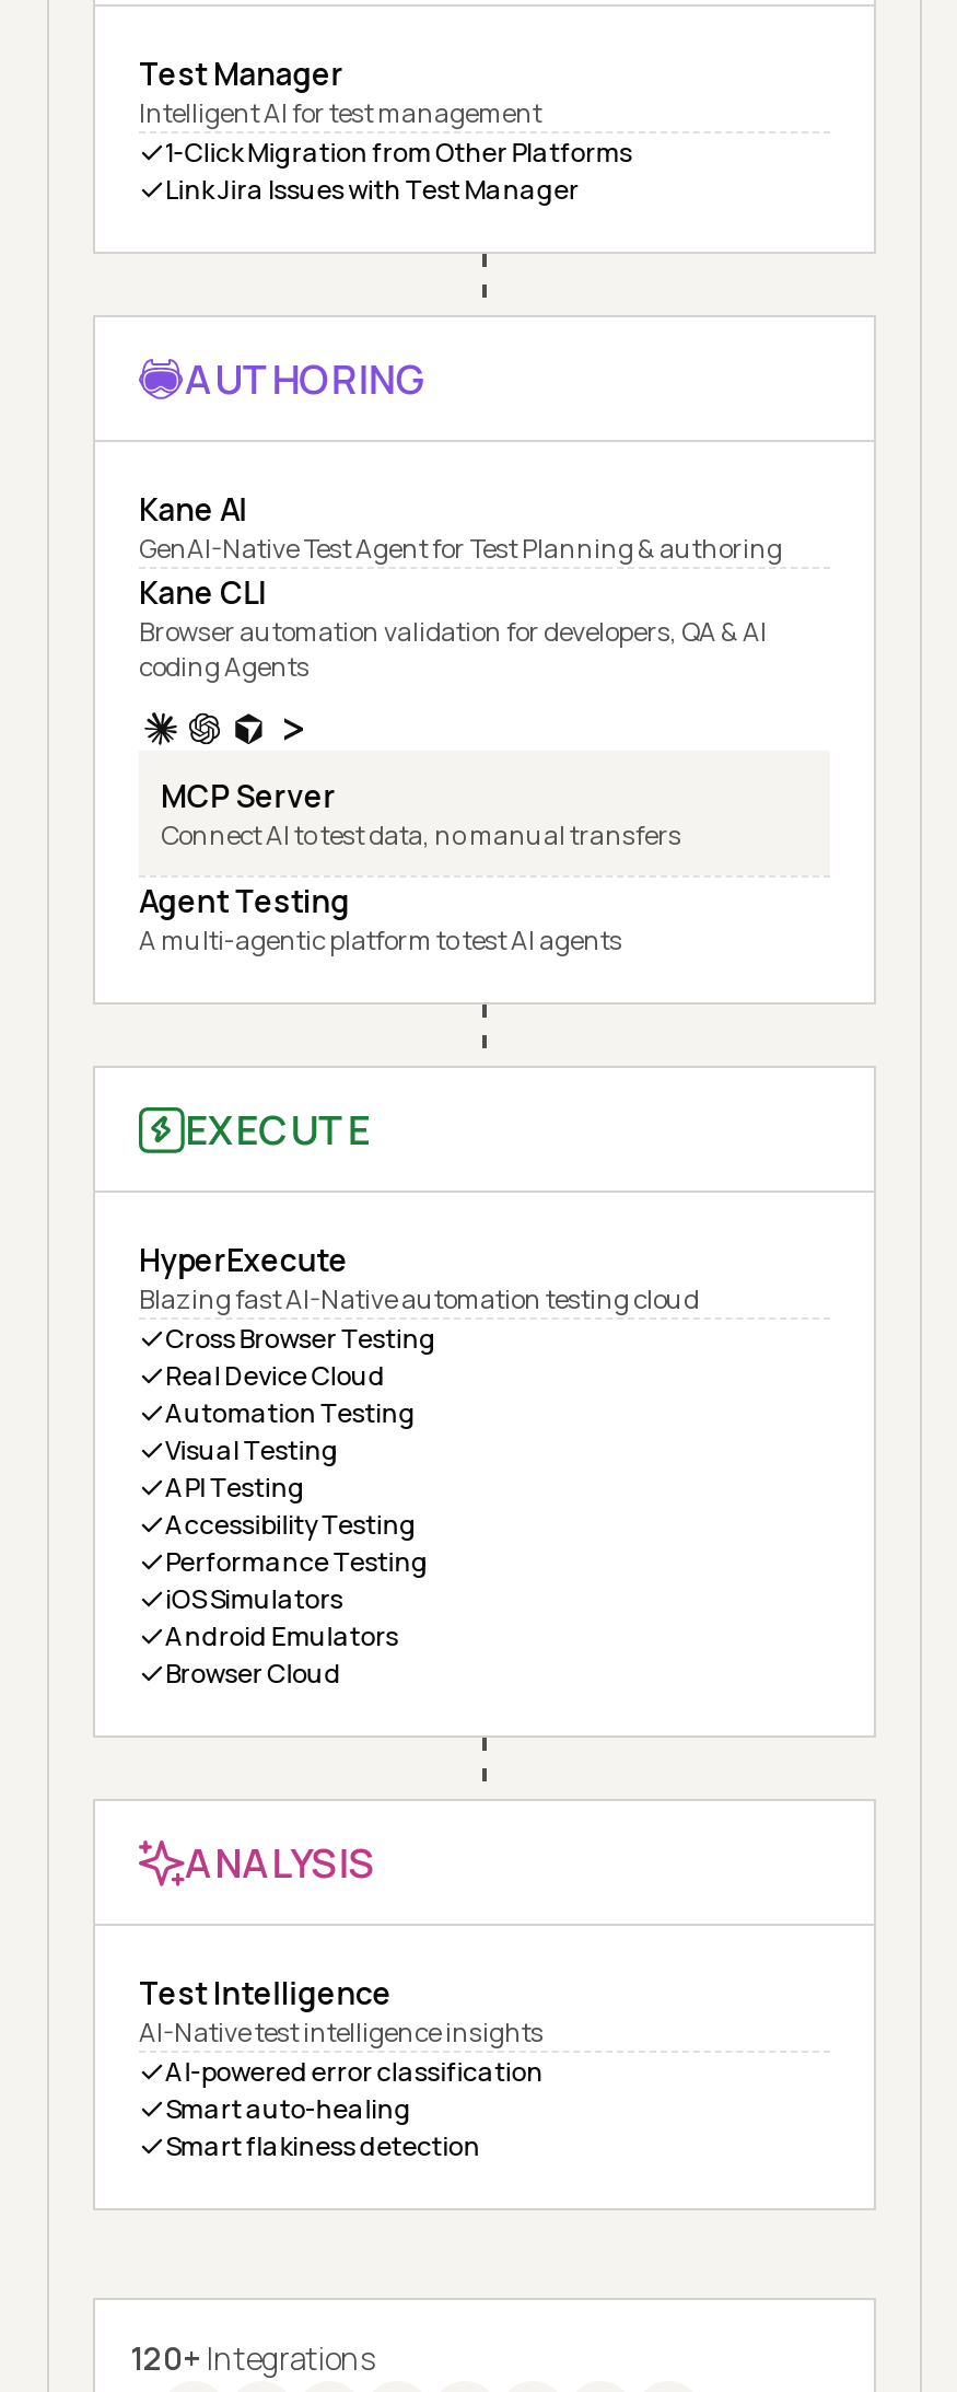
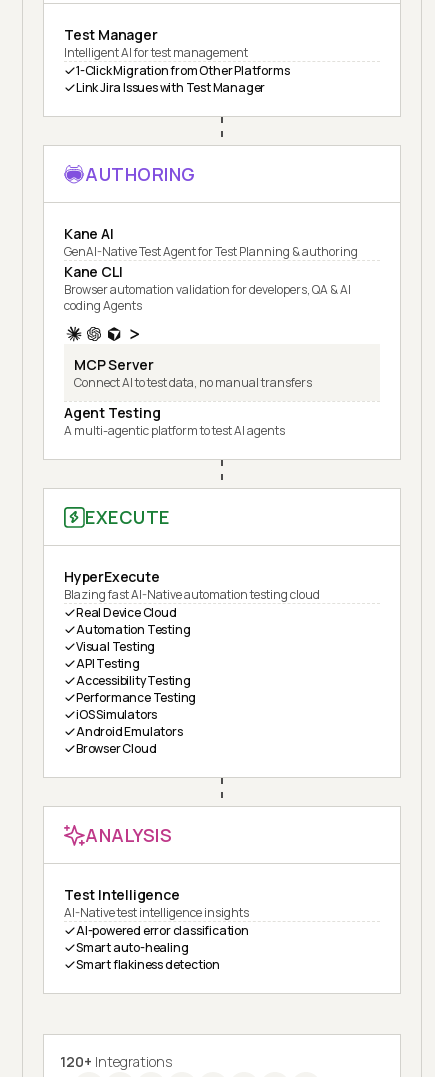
[165,1320,436,1357] Cross Browser Testing -> none

